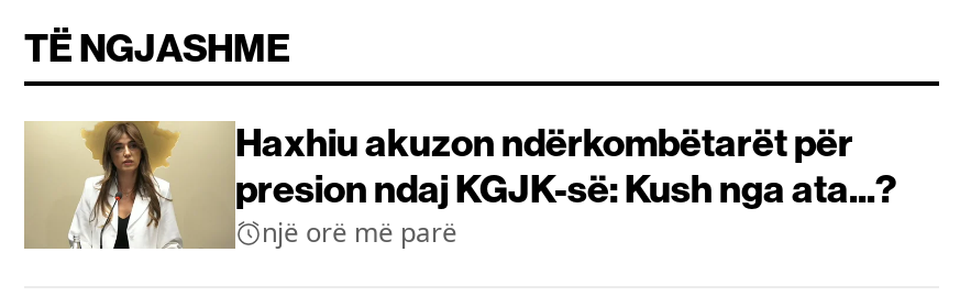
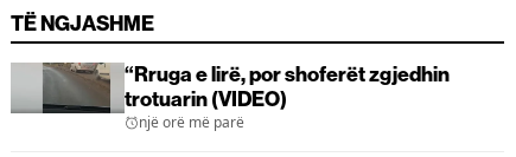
[22,119,897,251] [image] | Haxhiu akuzon ndërkombëtarët për | presion ndaj KGJK-së: Kush nga ata...? -> [11,61,450,131] [image] | “Rruga e lirë, por shoferët zgjedhin | trotuarin (VIDEO)

